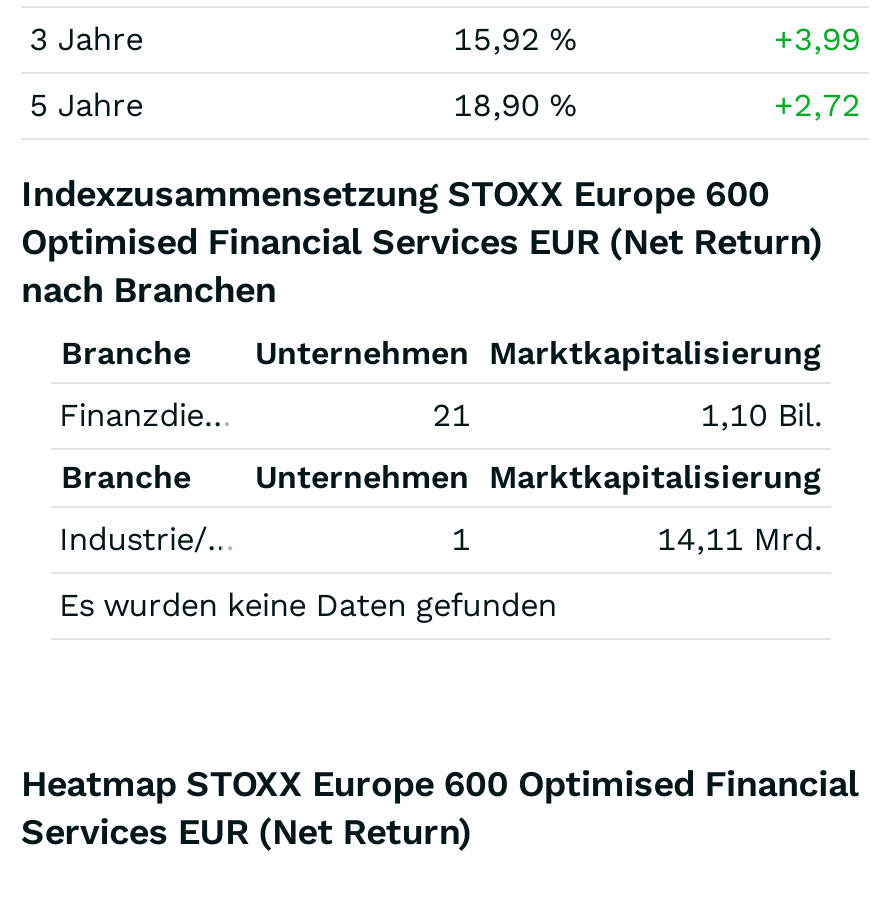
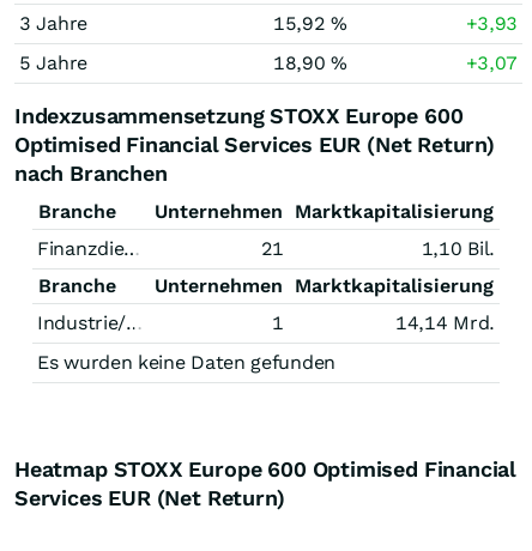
[774,20,861,58] +3,99 -> [465,12,518,35] +3,93
[774,86,861,124] +2,72 -> [465,52,518,74] +3,07
[657,520,823,558] 14,11 Mrd. -> [395,311,495,334] 14,14 Mrd.

